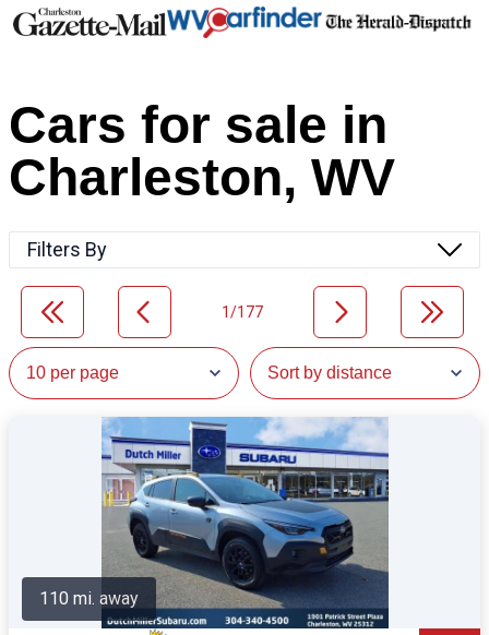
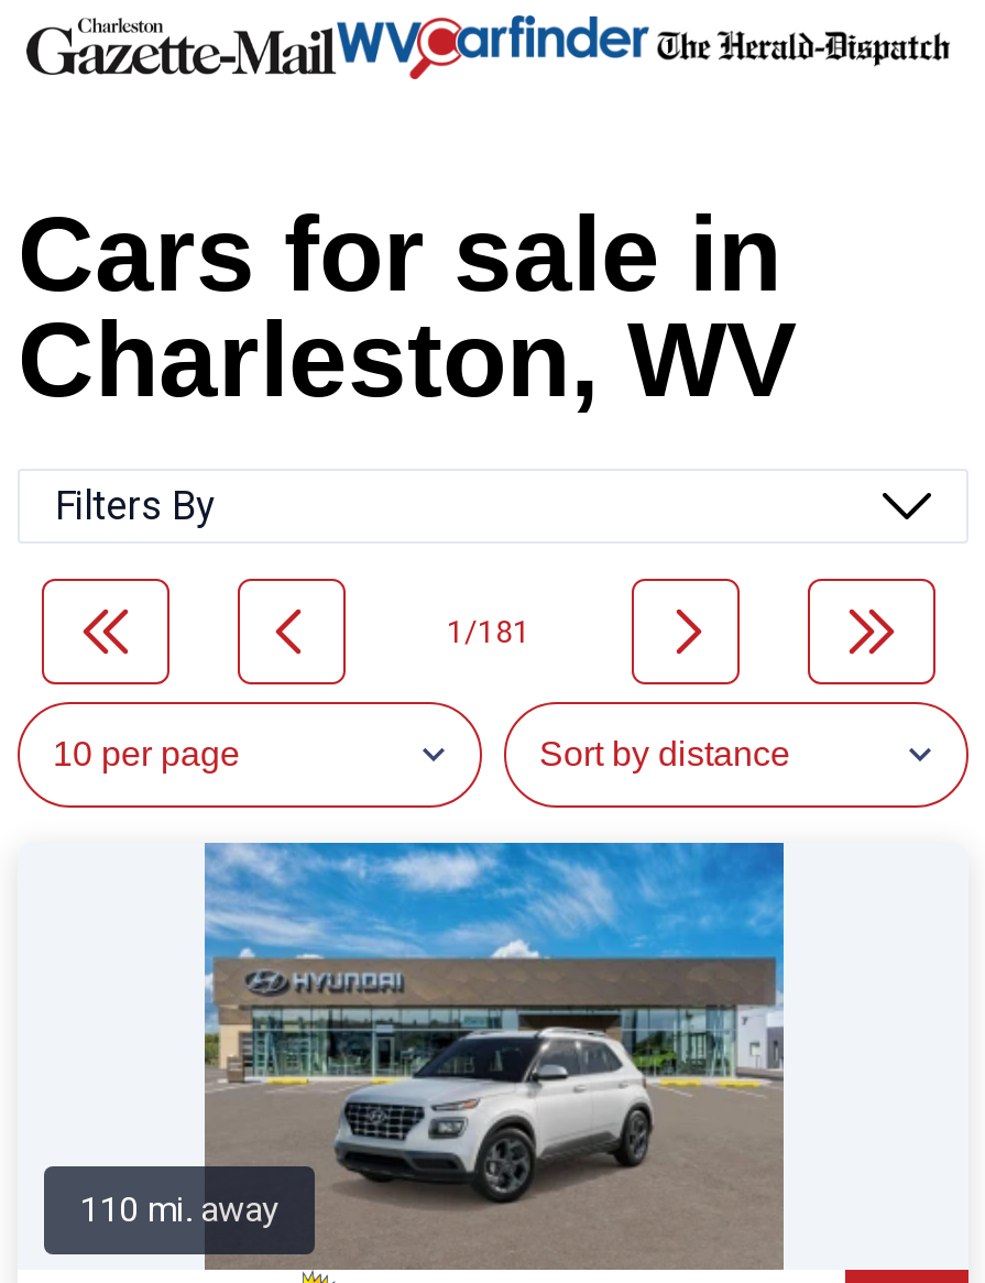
[222,303,263,320] 1/177 -> [447,613,530,649] 1/181
[100,417,390,630] [image] -> [203,841,786,1272] [image]

